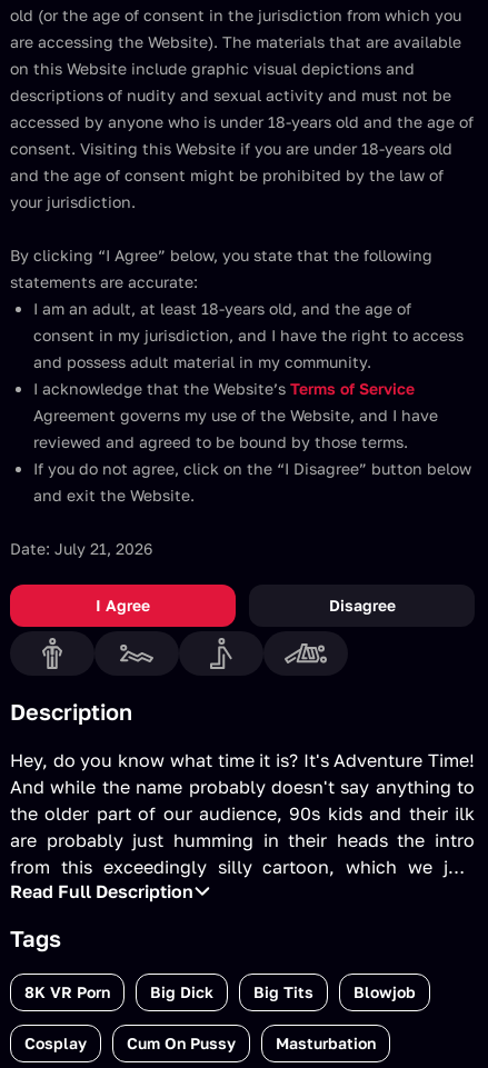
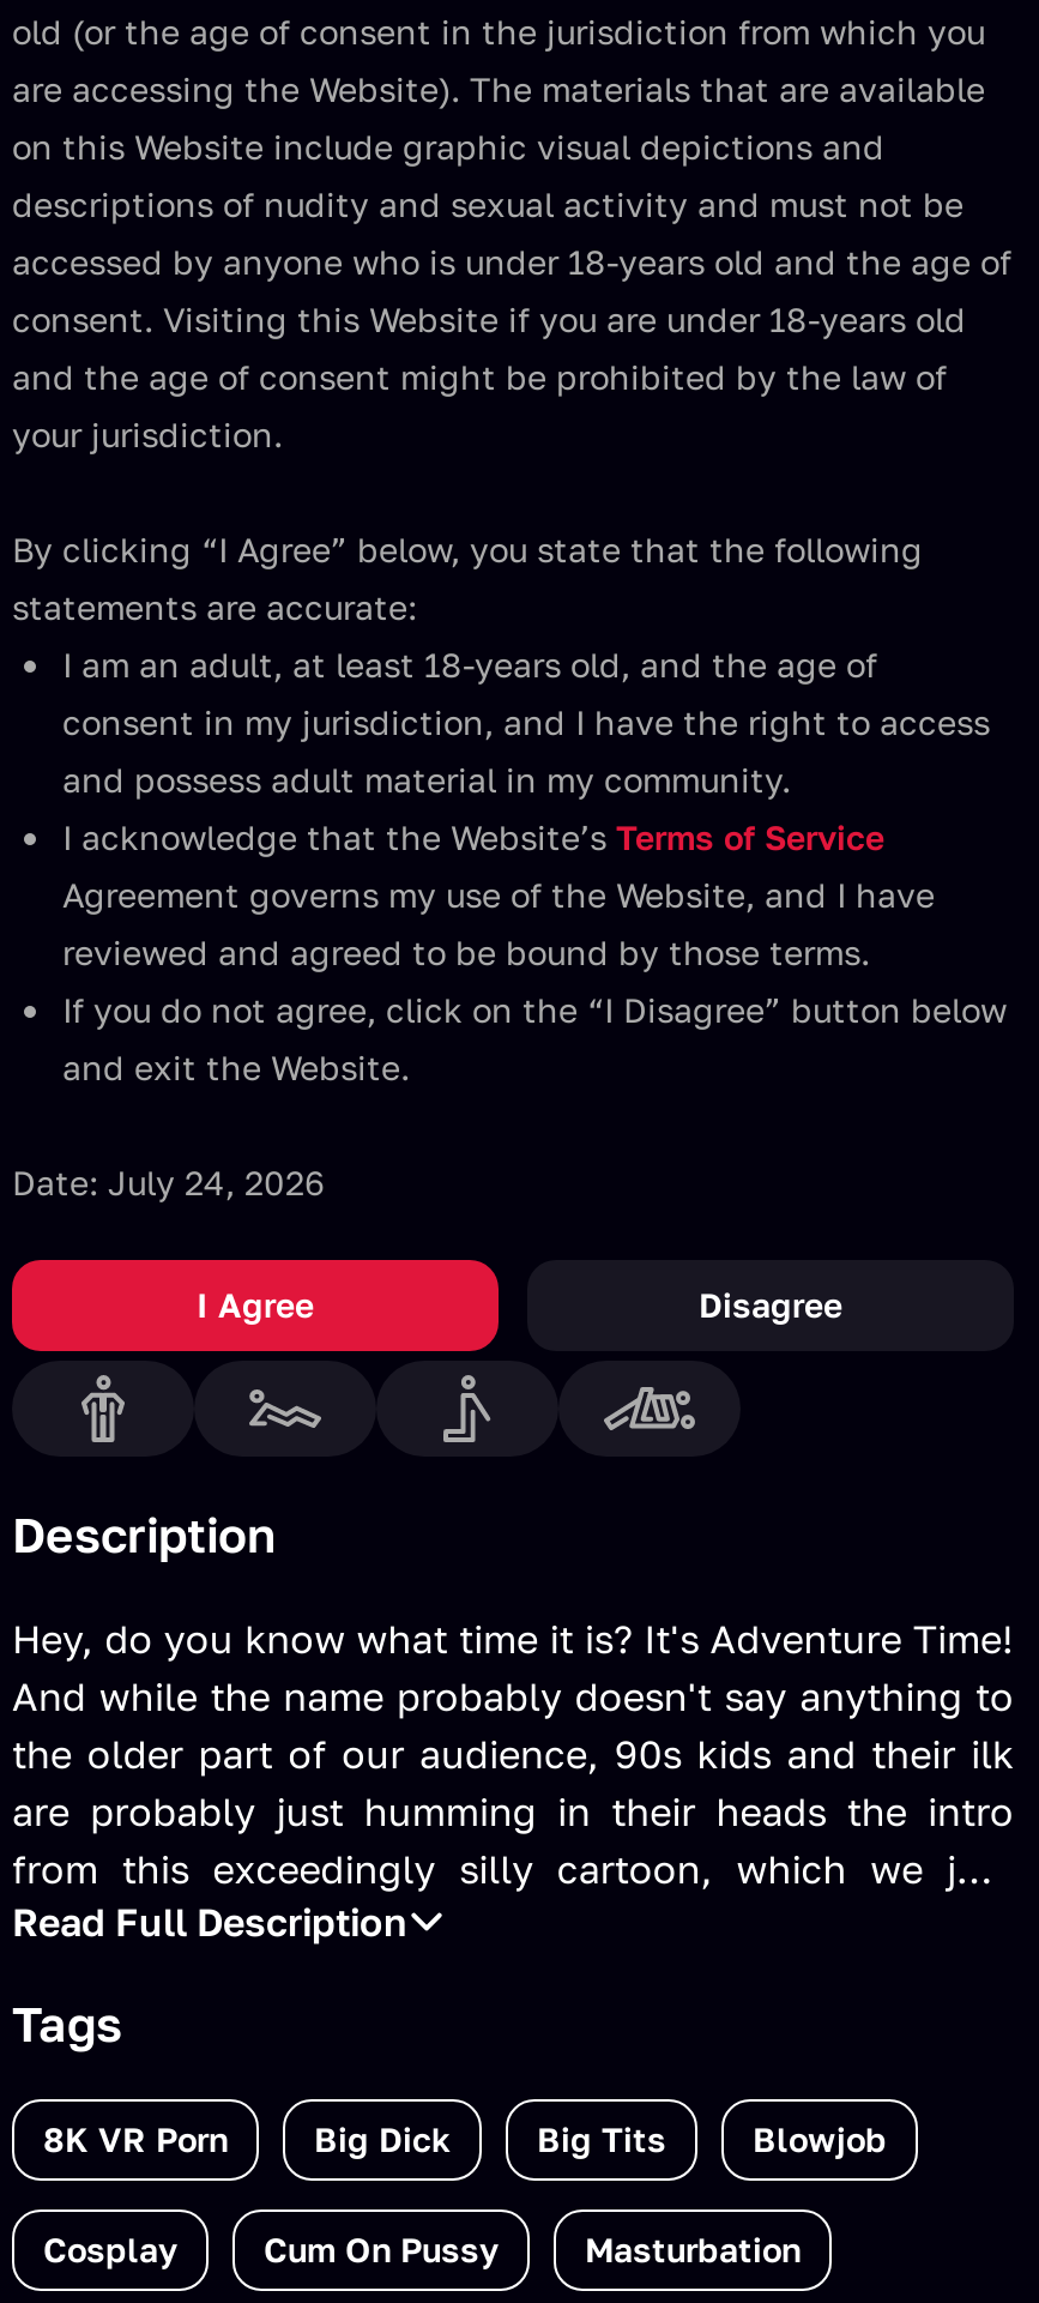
[10,539,152,558] Date: July 21, 2026 -> [12,1162,324,1202] Date: July 24, 2026

